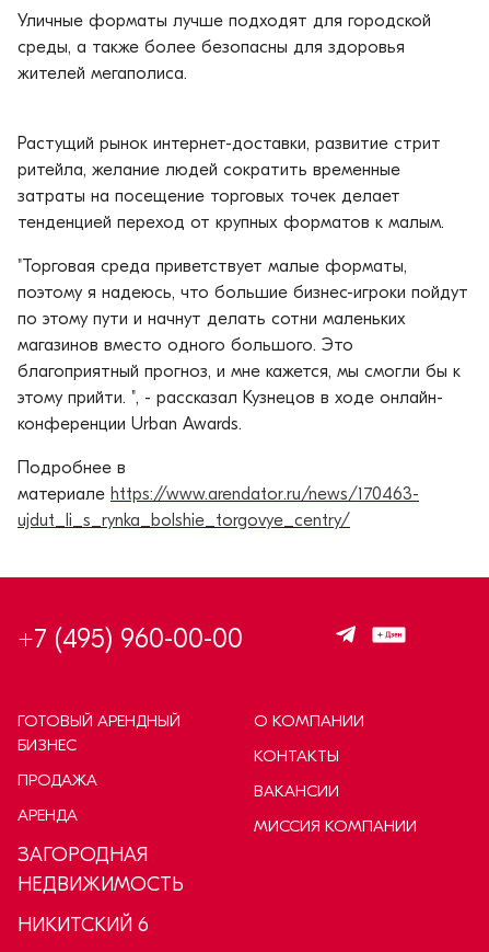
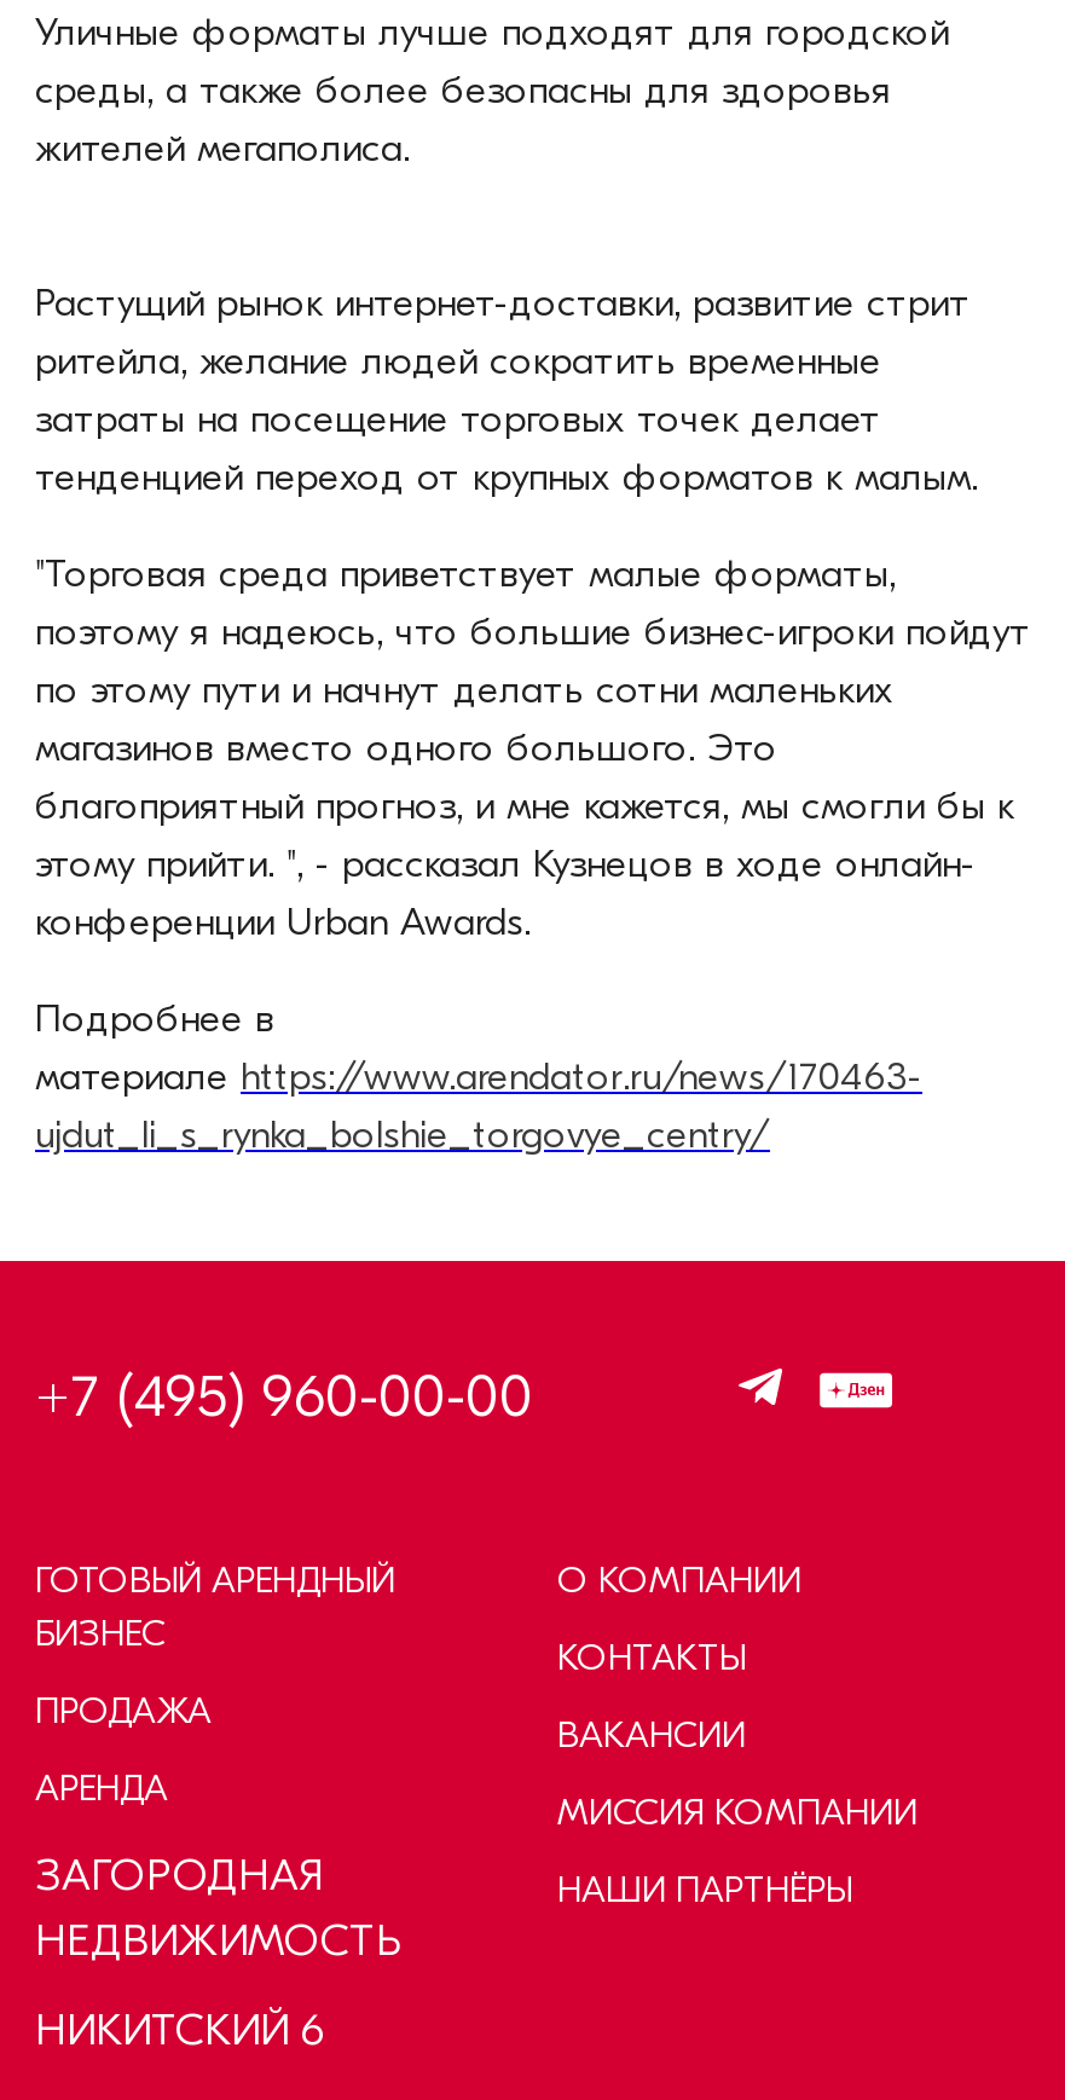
none -> [557,1866,852,1910] НАШИ ПАРТНЁРЫ

